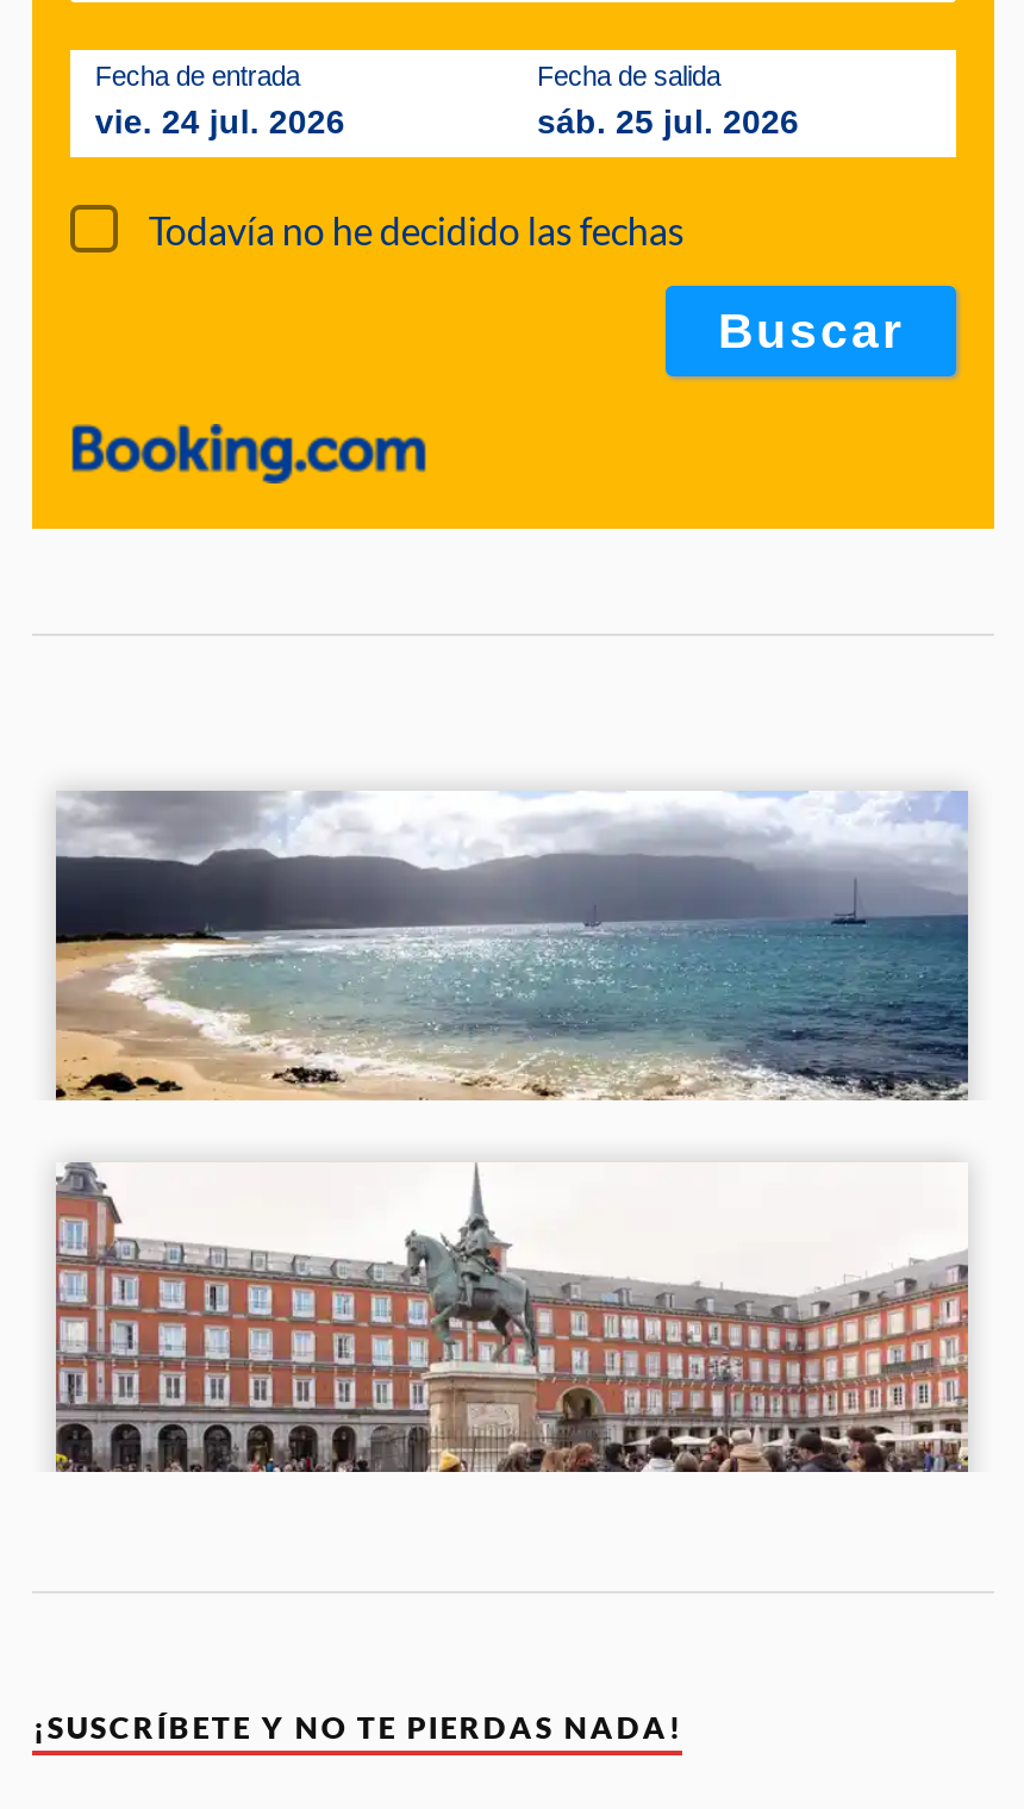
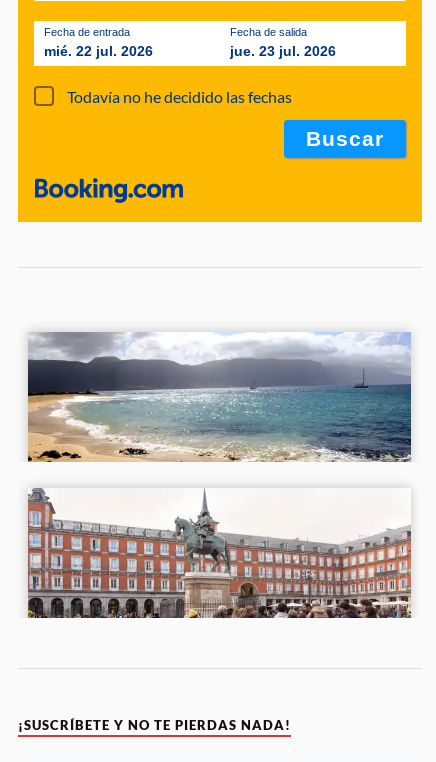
[95,103,345,141] vie. 24 jul. 2026 -> [44,43,153,59] mié. 22 jul. 2026
[537,103,799,141] sáb. 25 jul. 2026 -> [230,43,336,59] jue. 23 jul. 2026

